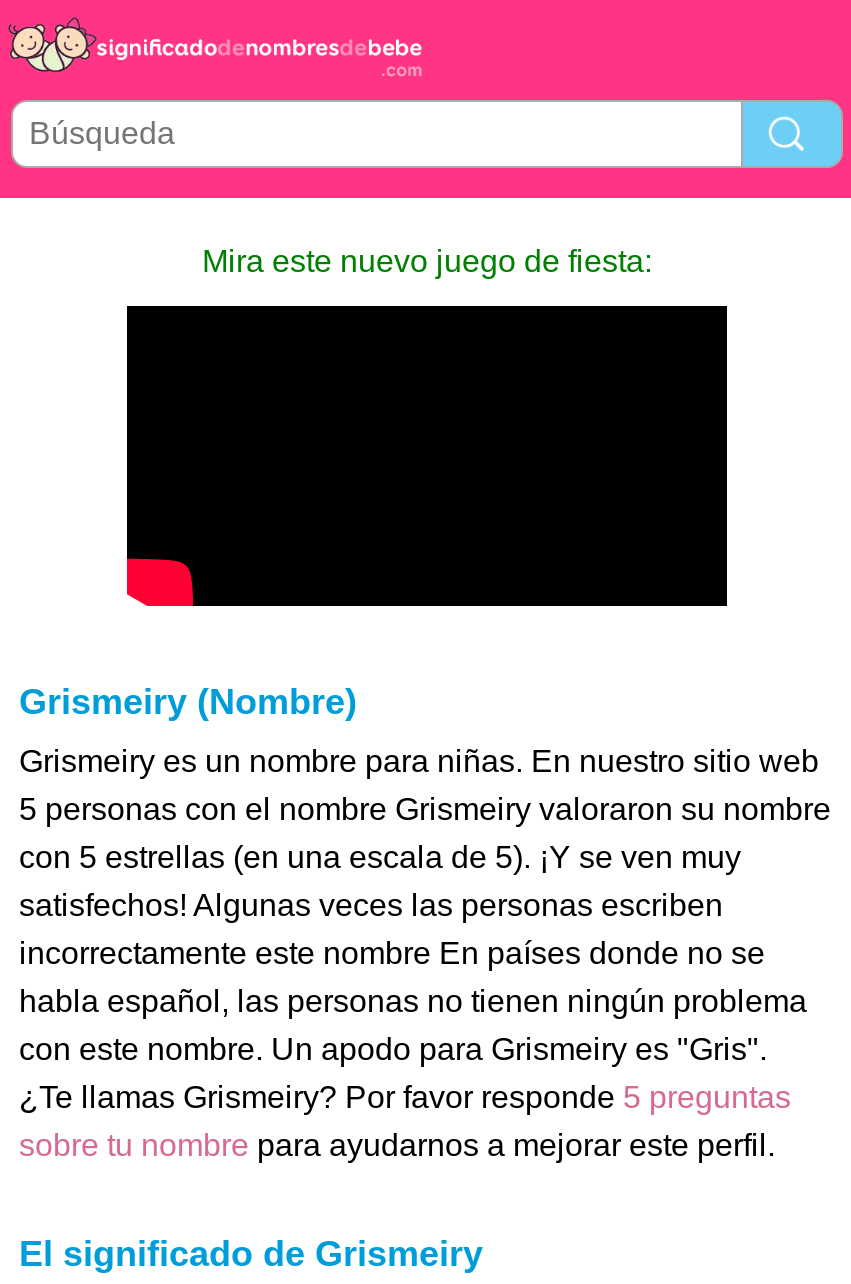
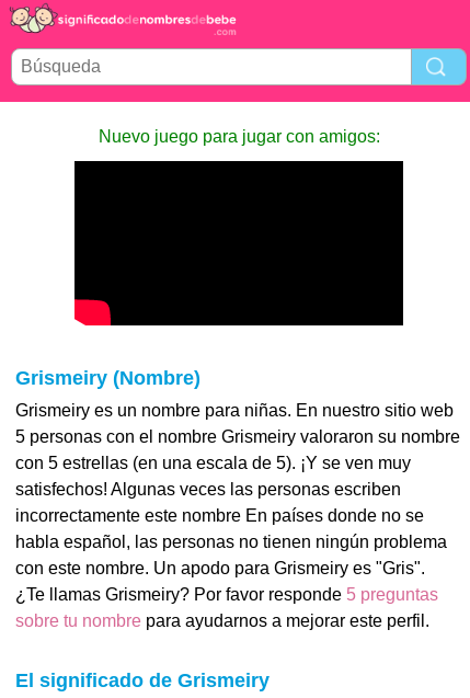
[202,244,652,278] Mira este nuevo juego de fiesta: -> [98,127,380,146] Nuevo juego para jugar con amigos:

